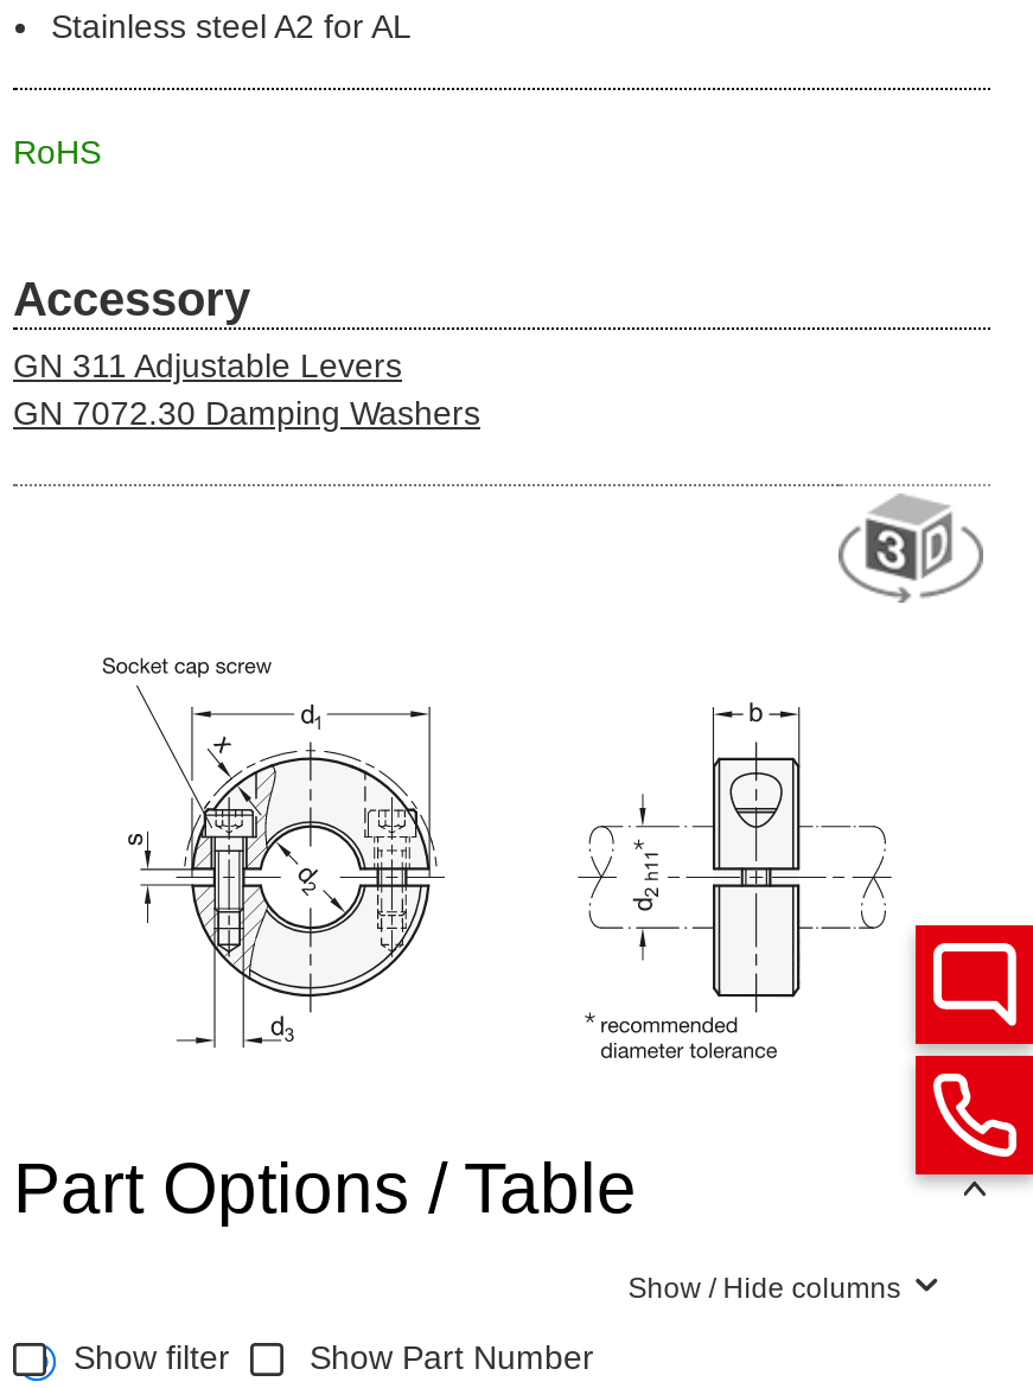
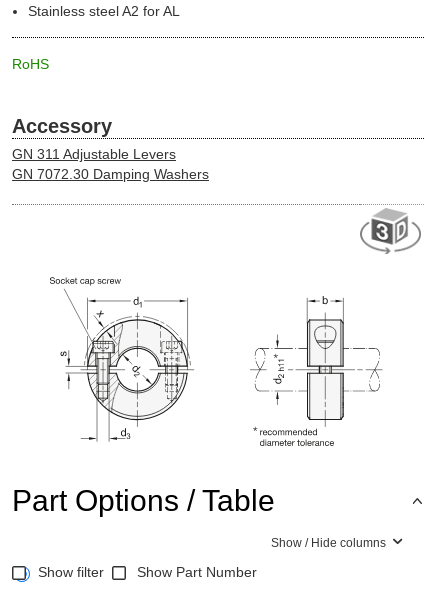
[912,923,1026,1184] [image] -> none

